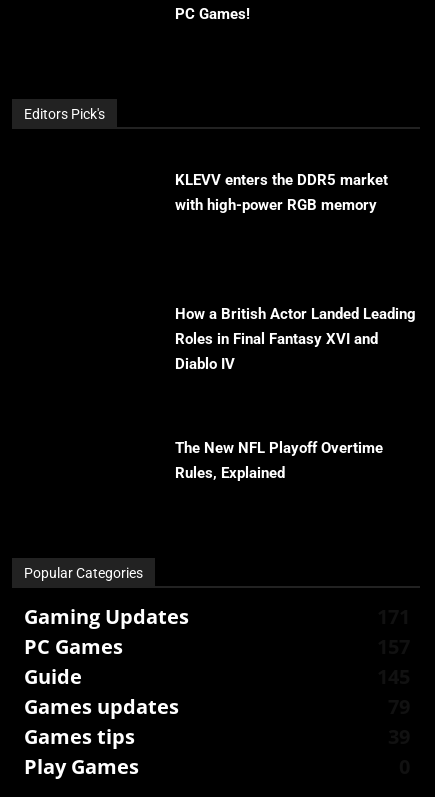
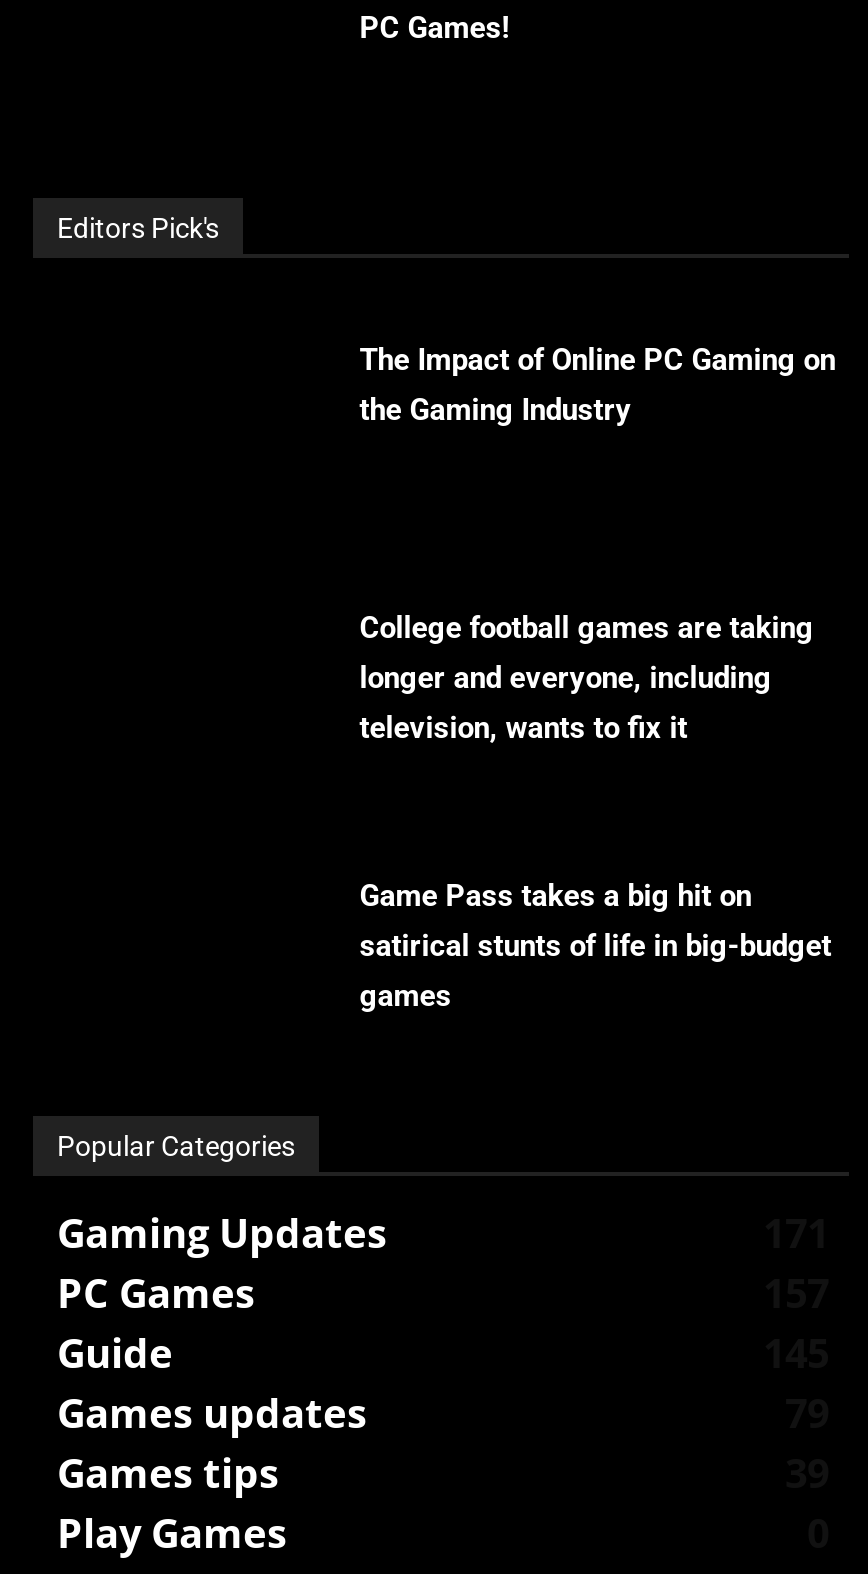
[175,171,388,214] KLEVV enters the DDR5 market | with high-power RGB memory -> [359,342,835,428] The Impact of Online PC Gaming on | the Gaming Industry
[175,305,416,373] How a British Actor Landed Leading | Roles in Final Fantasy XVI and | Diablo IV -> [359,610,813,746] College football games are taking | longer and everyone, including | television, wants to fix it
[175,439,383,482] The New NFL Playoff Overtime | Rules, Explained -> [359,877,831,1013] Game Pass takes a big hit on | satirical stunts of life in big-budget | games

